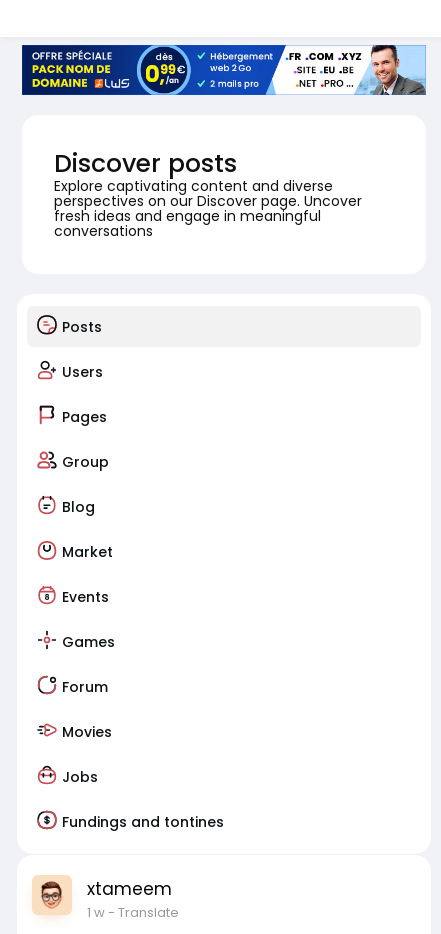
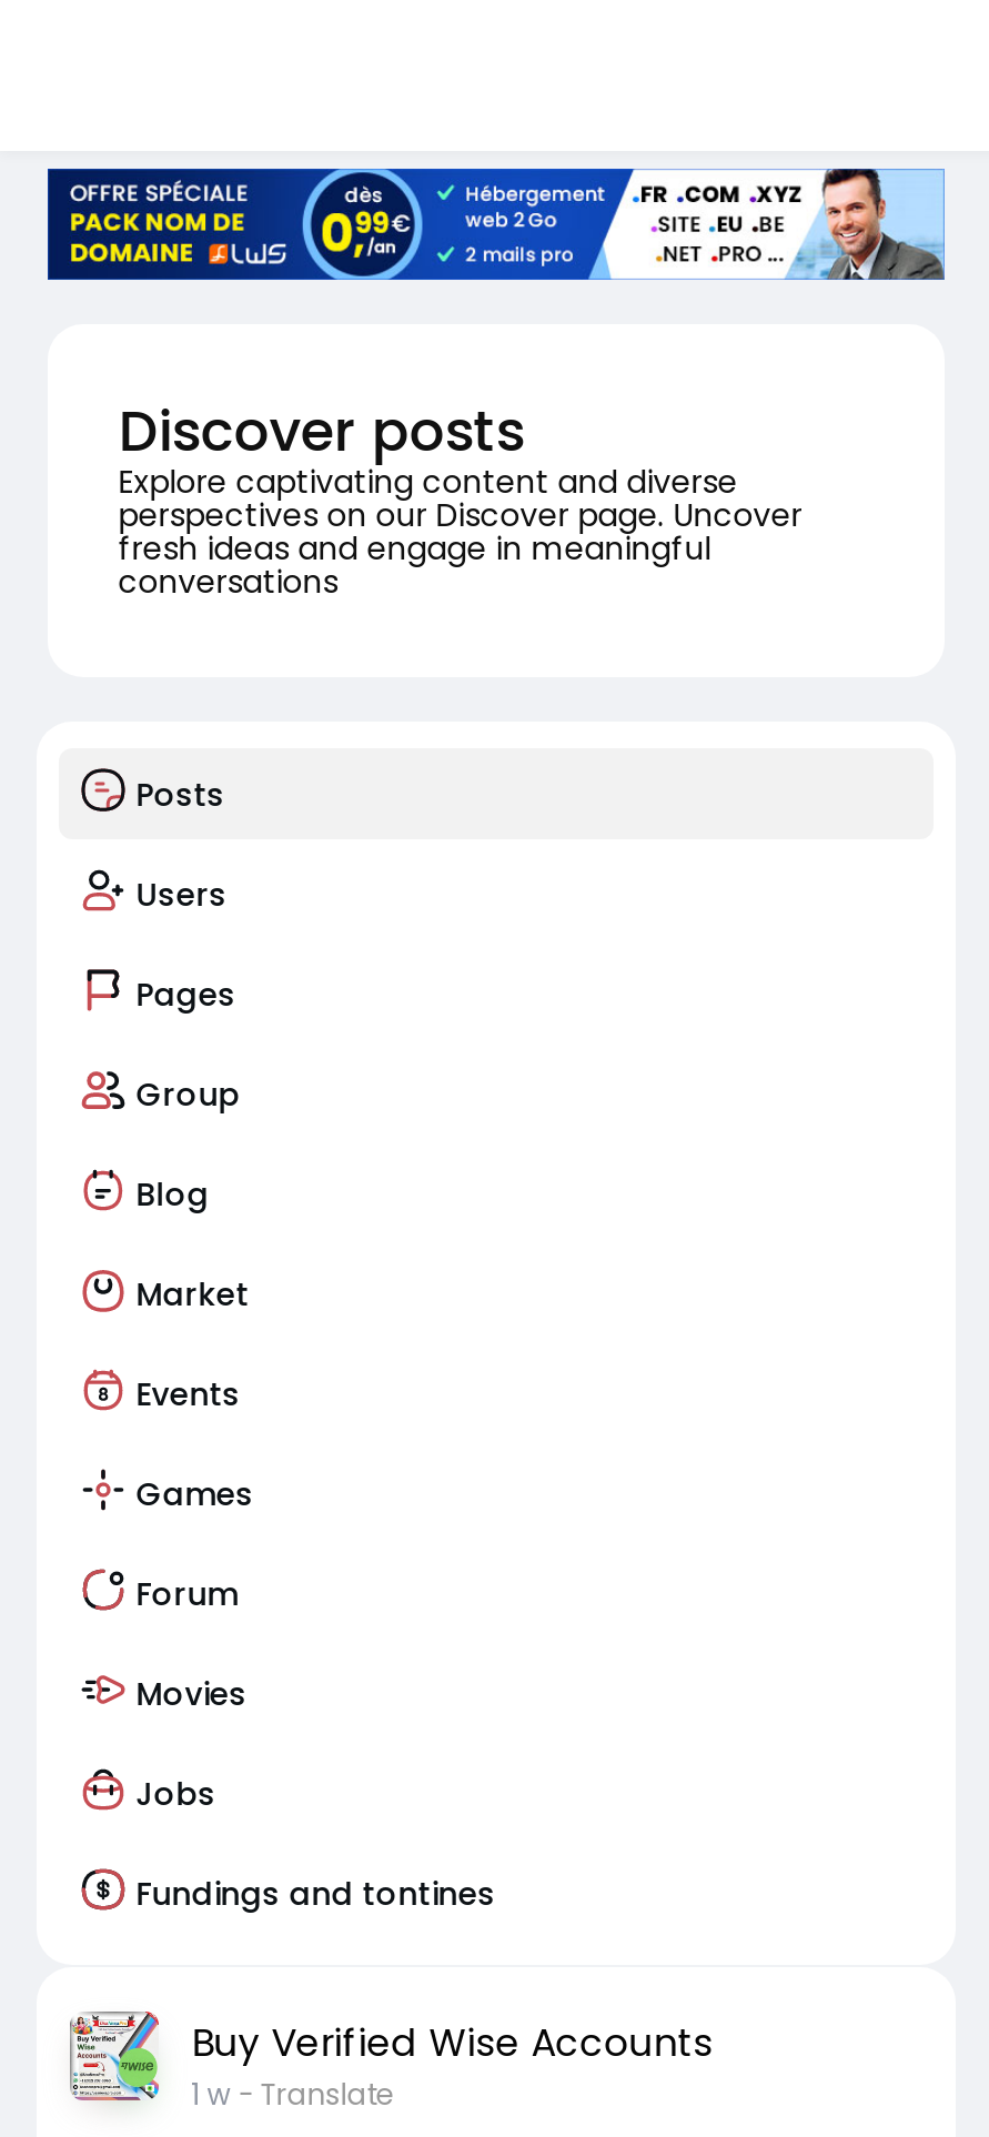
[33,876,172,915] [image] | xtameem -> [70,2012,713,2103] [image] | Buy Verified Wise Accounts

